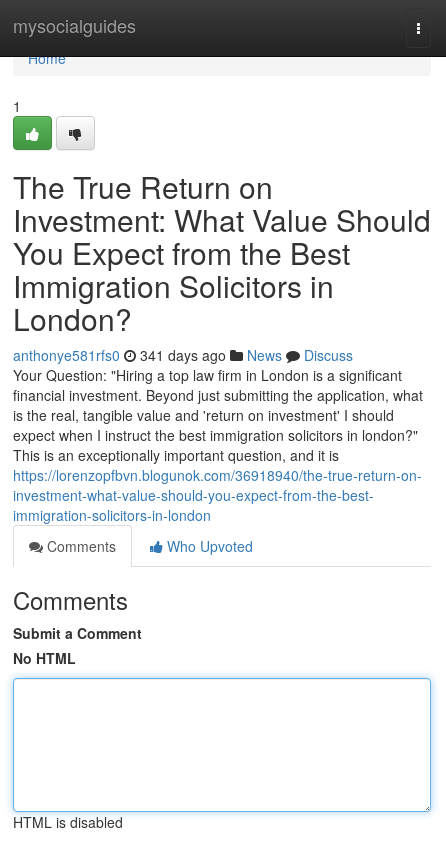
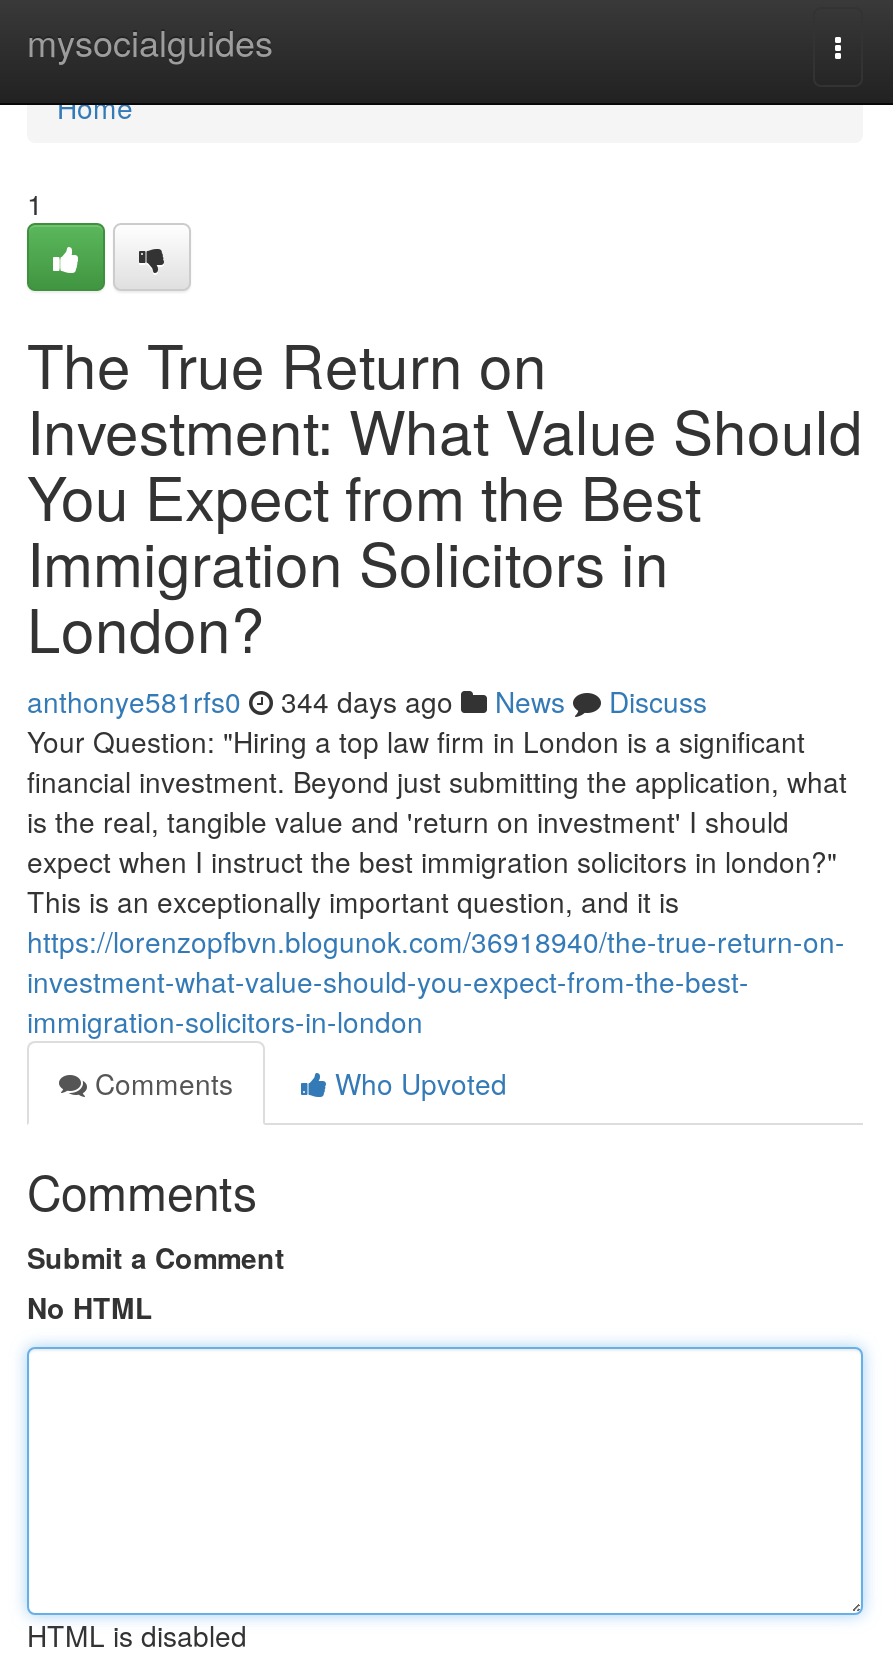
[13,345,353,365] anthonye581rfs0 341 days ago News Discuss -> [27,681,707,721] anthonye581rfs0 344 days ago News Discuss

